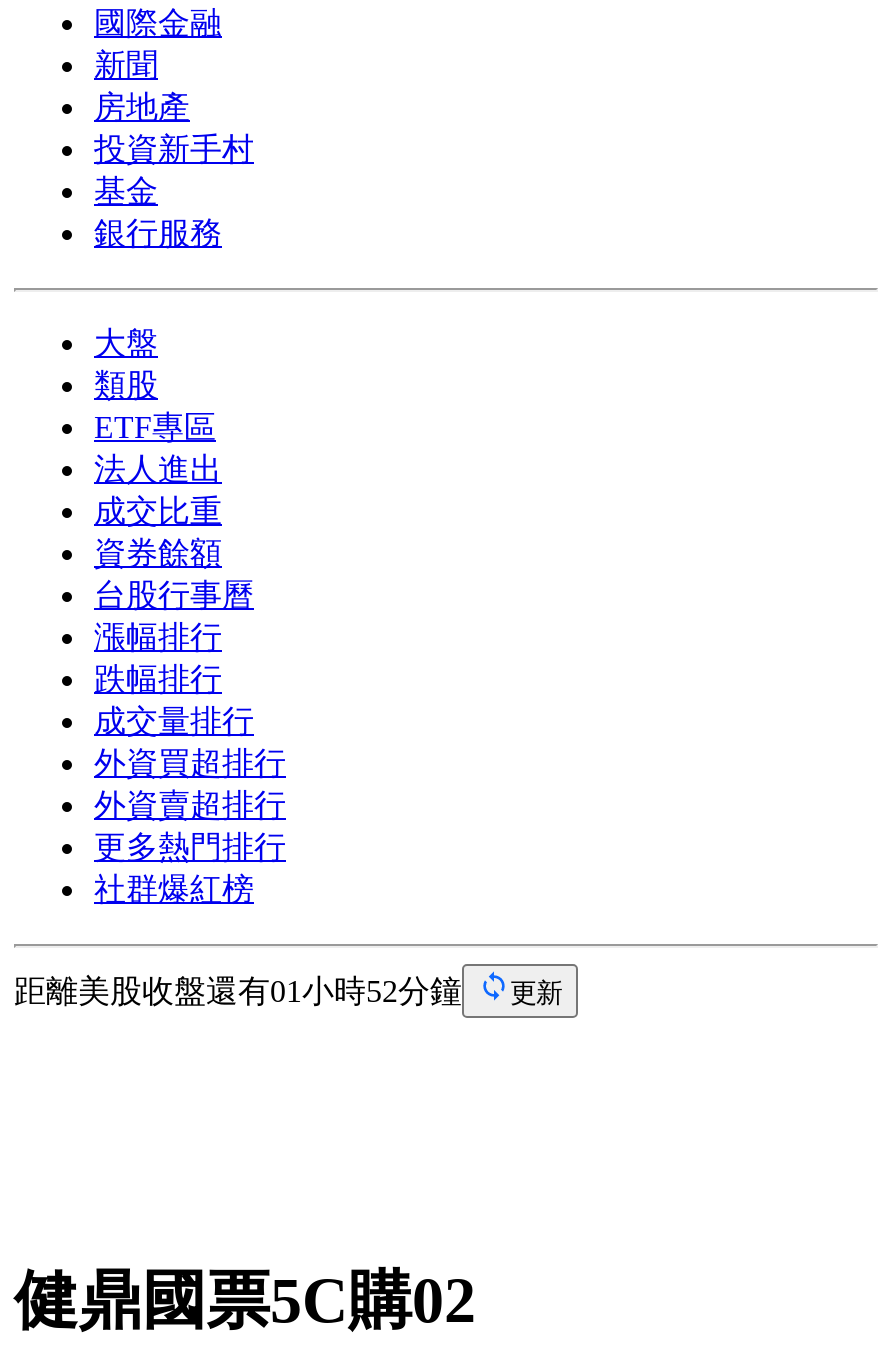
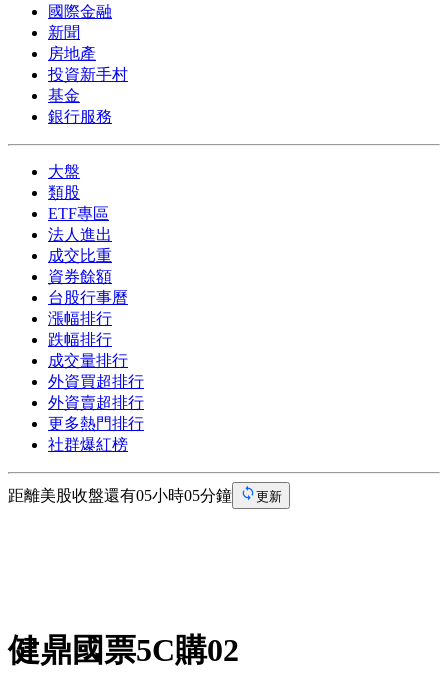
[14,974,462,1008] 距離美股收盤還有01小時52分鐘 -> [8,487,232,504] 距離美股收盤還有05小時05分鐘

